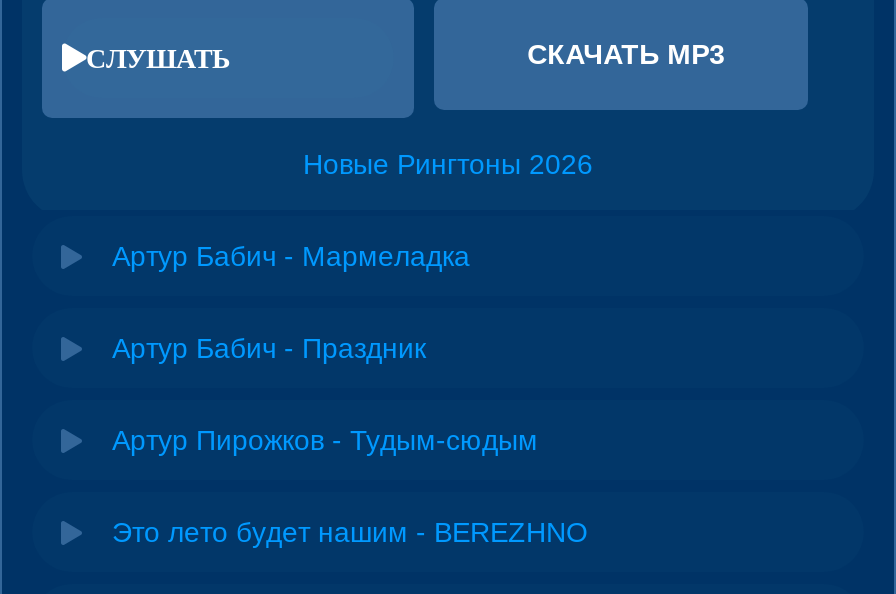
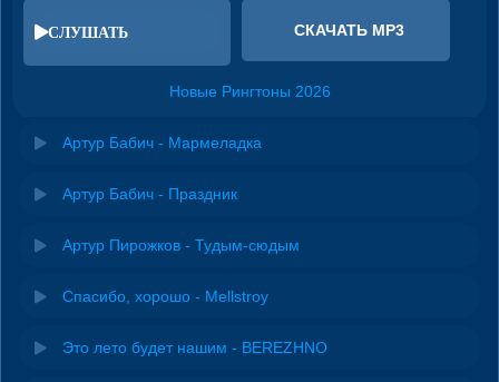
none -> [62,287,268,305] Спасибо, хорошо - Mellstroy

